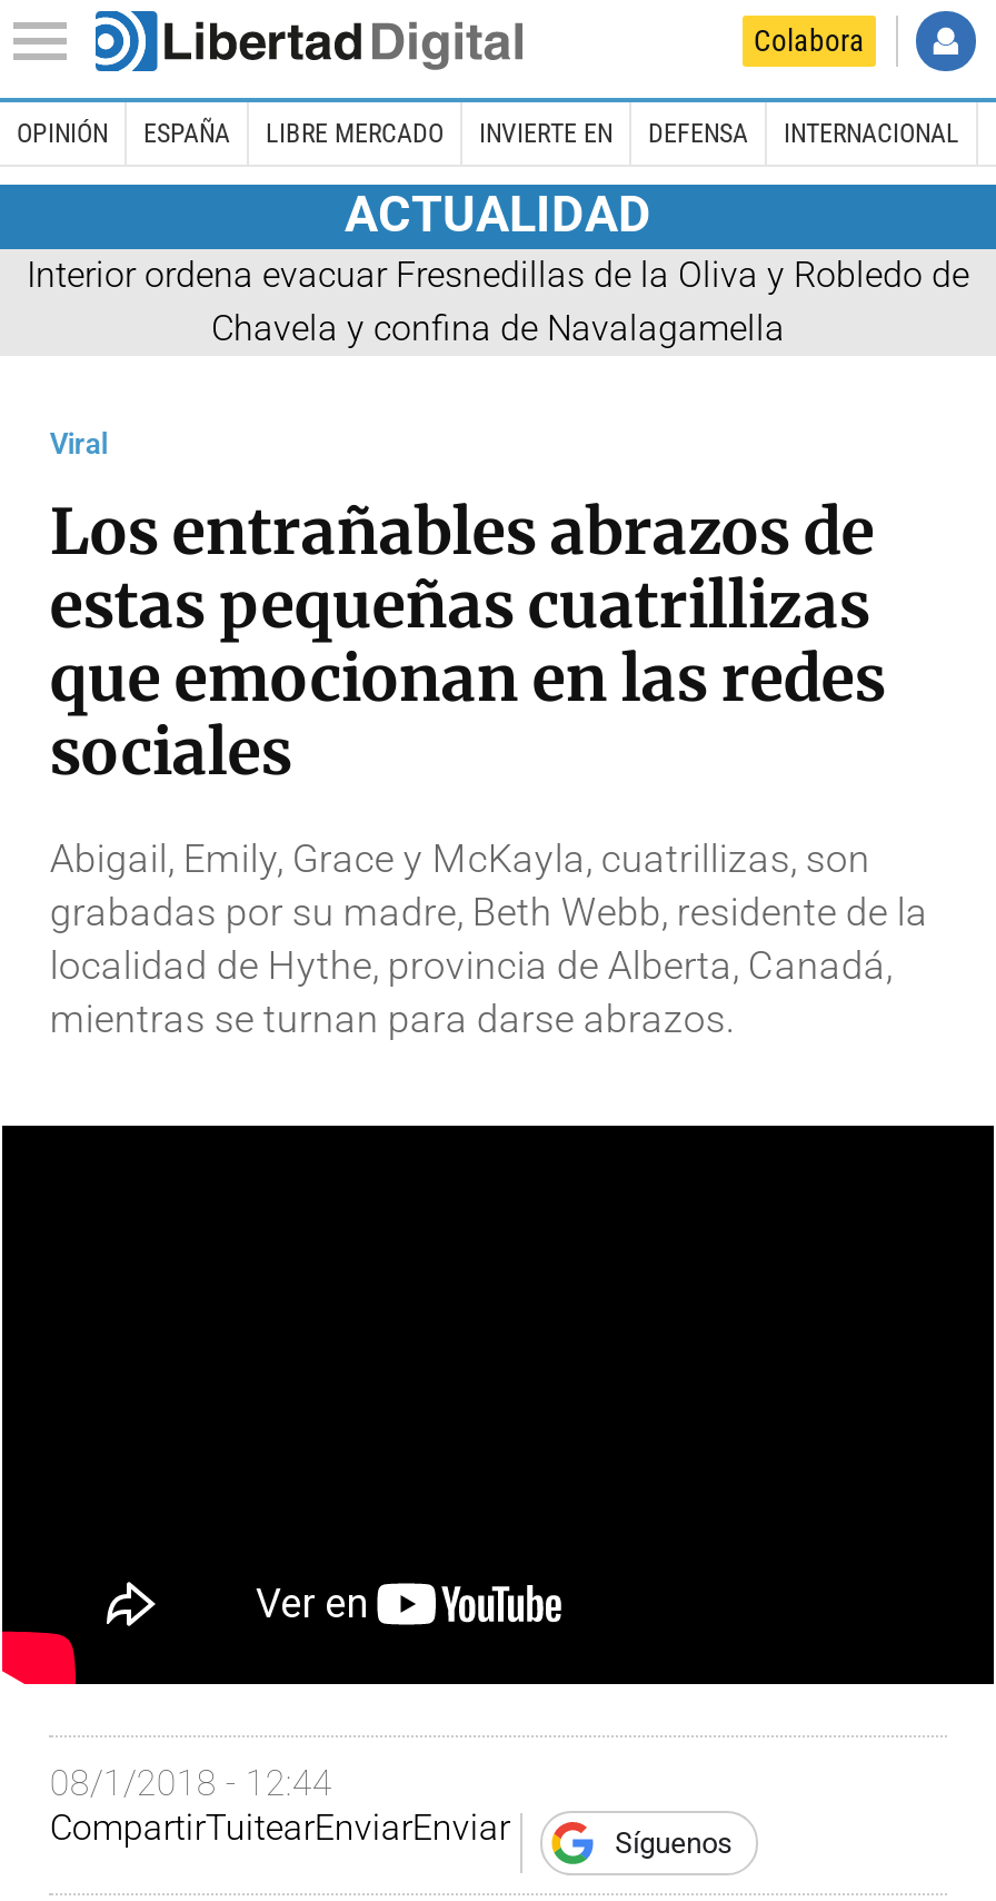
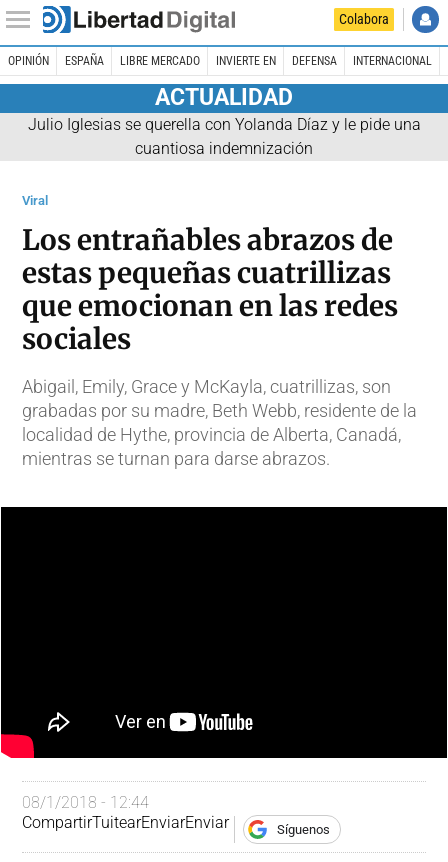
[27,253,969,348] Interior ordena evacuar Fresnedillas de la Oliva y Robledo de | Chavela y confina de Navalagamella -> [27,115,420,158] Julio Iglesias se querella con Yolanda Díaz y le pide una | cuantiosa indemnización

